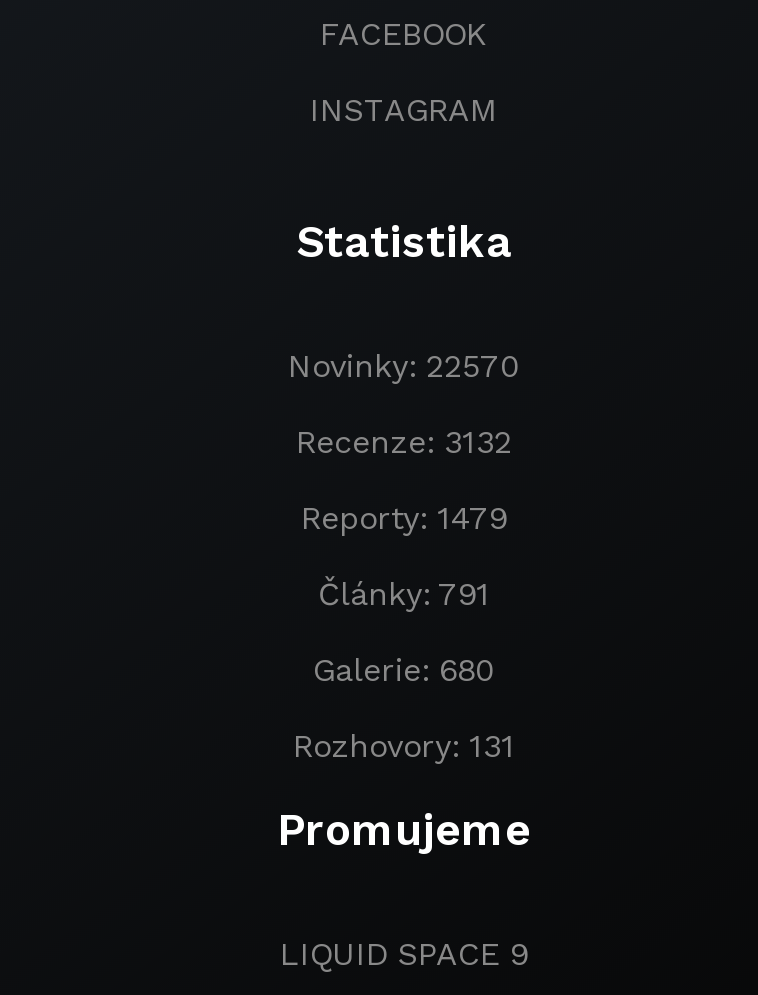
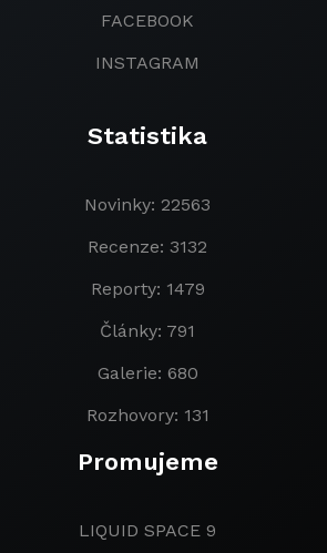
[288,347,520,385] Novinky: 22570 -> [84,194,211,215] Novinky: 22563

